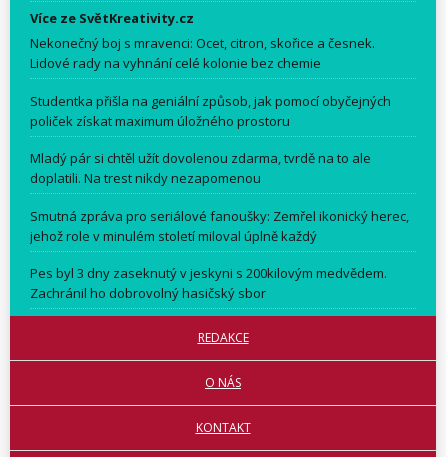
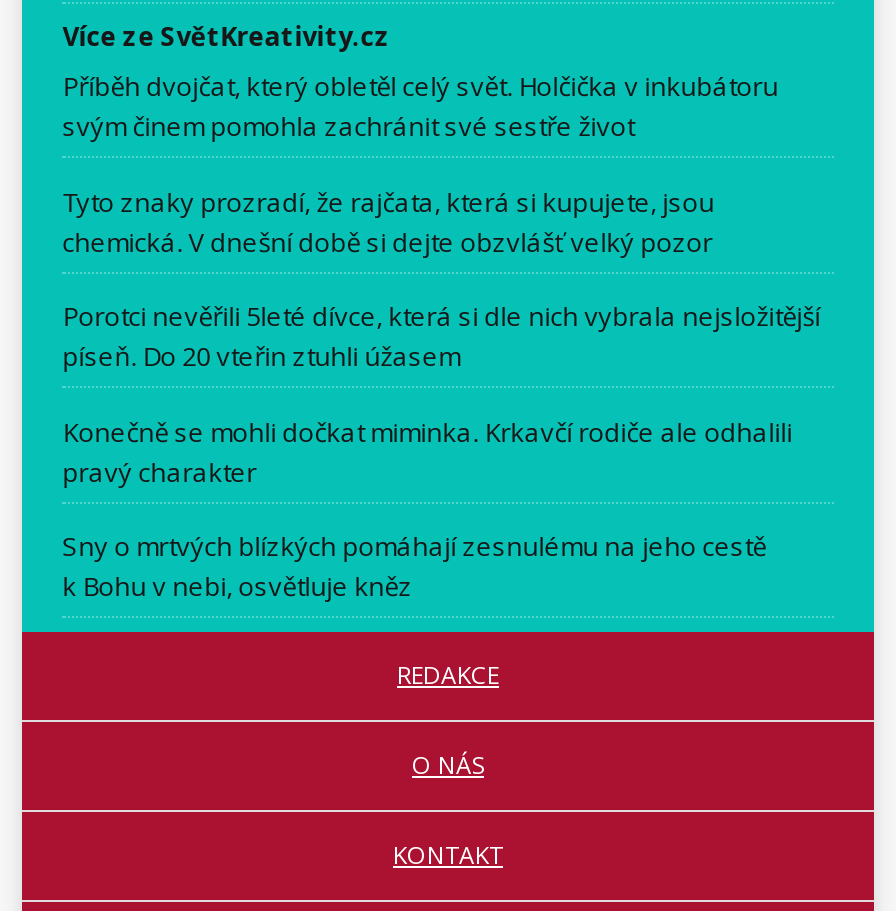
[30,34,375,72] Nekonečný boj s mravenci: Ocet, citron, skořice a česnek. | Lidové rady na vyhnání celé kolonie bez chemie -> [62,68,778,144] Příběh dvojčat, který obletěl celý svět. Holčička v inkubátoru | svým činem pomohla zachránit své sestře život
[30,92,391,130] Studentka přišla na geniální způsob, jak pomocí obyčejných | poliček získat maximum úložného prostoru -> [62,183,714,259] Tyto znaky prozradí, že rajčata, která si kupujete, jsou | chemická. V dnešní době si dejte obzvlášť velký pozor
[30,149,371,187] Mladý pár si chtěl užít dovolenou zdarma, tvrdě na to ale | doplatili. Na trest nikdy nezapomenou -> [62,298,820,374] Porotci nevěřili 5leté dívce, která si dle nich vybrala nejsložitější | píseň. Do 20 vteřin ztuhli úžasem
[30,207,409,245] Smutná zpráva pro seriálové fanoušky: Zemřel ikonický herec, | jehož role v minulém století miloval úplně každý -> [62,413,792,489] Konečně se mohli dočkat miminka. Krkavčí rodiče ale odhalili | pravý charakter
[30,264,387,302] Pes byl 3 dny zaseknutý v jeskyni s 200kilovým medvědem. | Zachránil ho dobrovolný hasičský sbor -> [62,528,766,604] Sny o mrtvých blízkých pomáhají zesnulému na jeho cestě | k Bohu v nebi, osvětluje kněz

